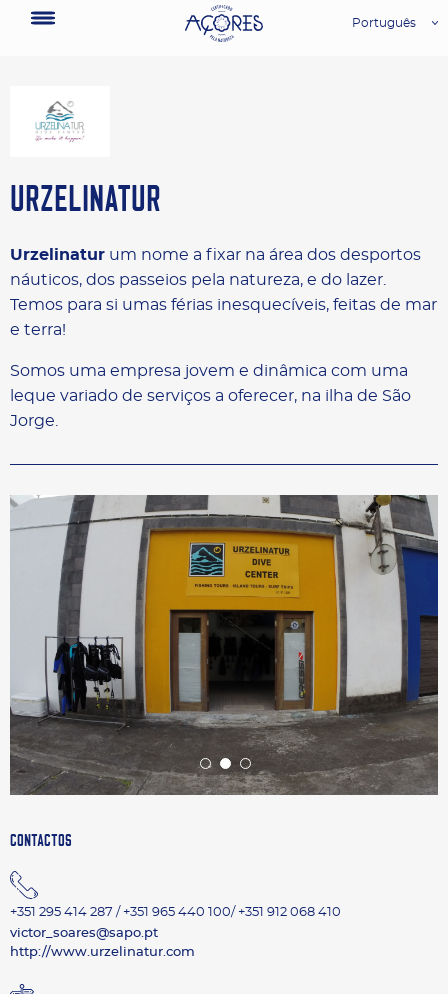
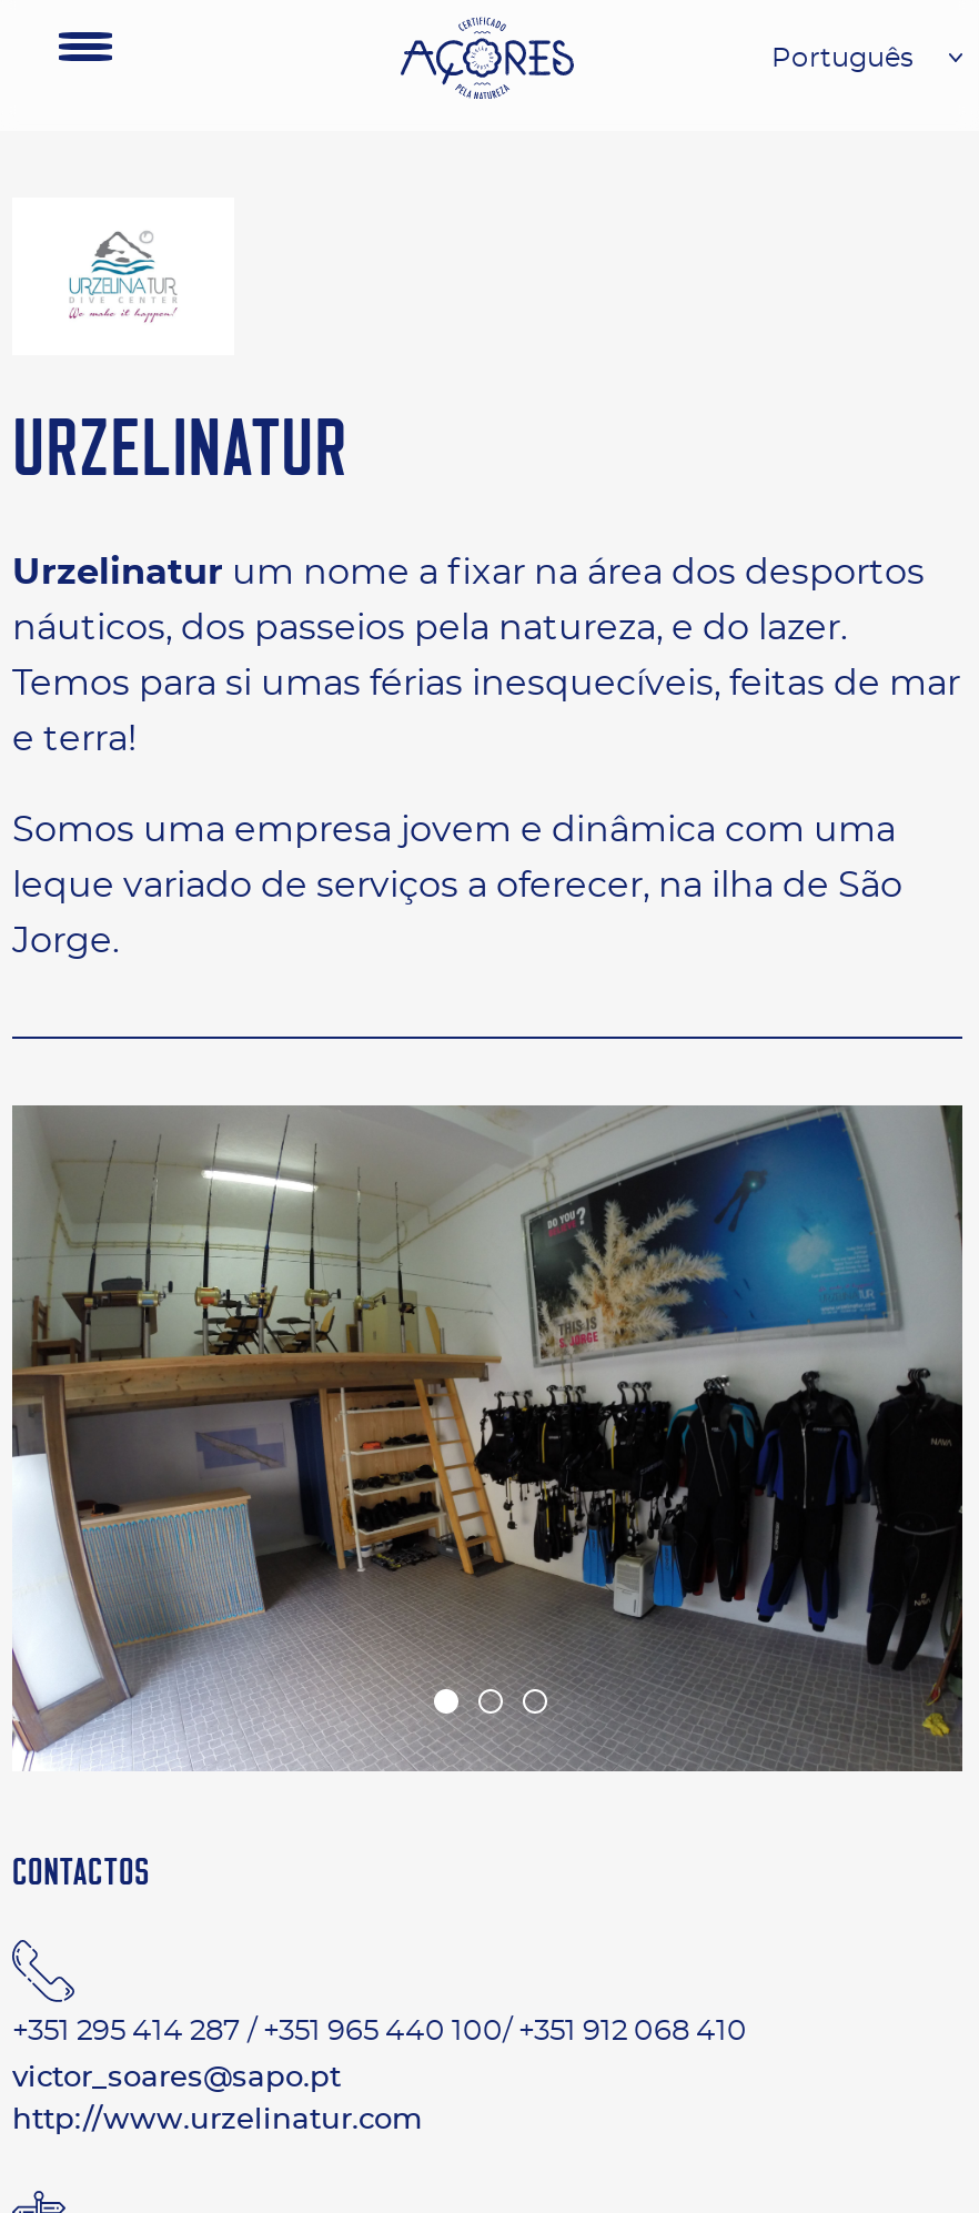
[9,495,439,796] [image] -> [10,1103,962,1771] [image]

